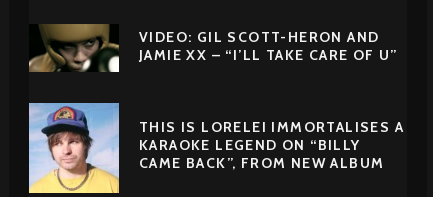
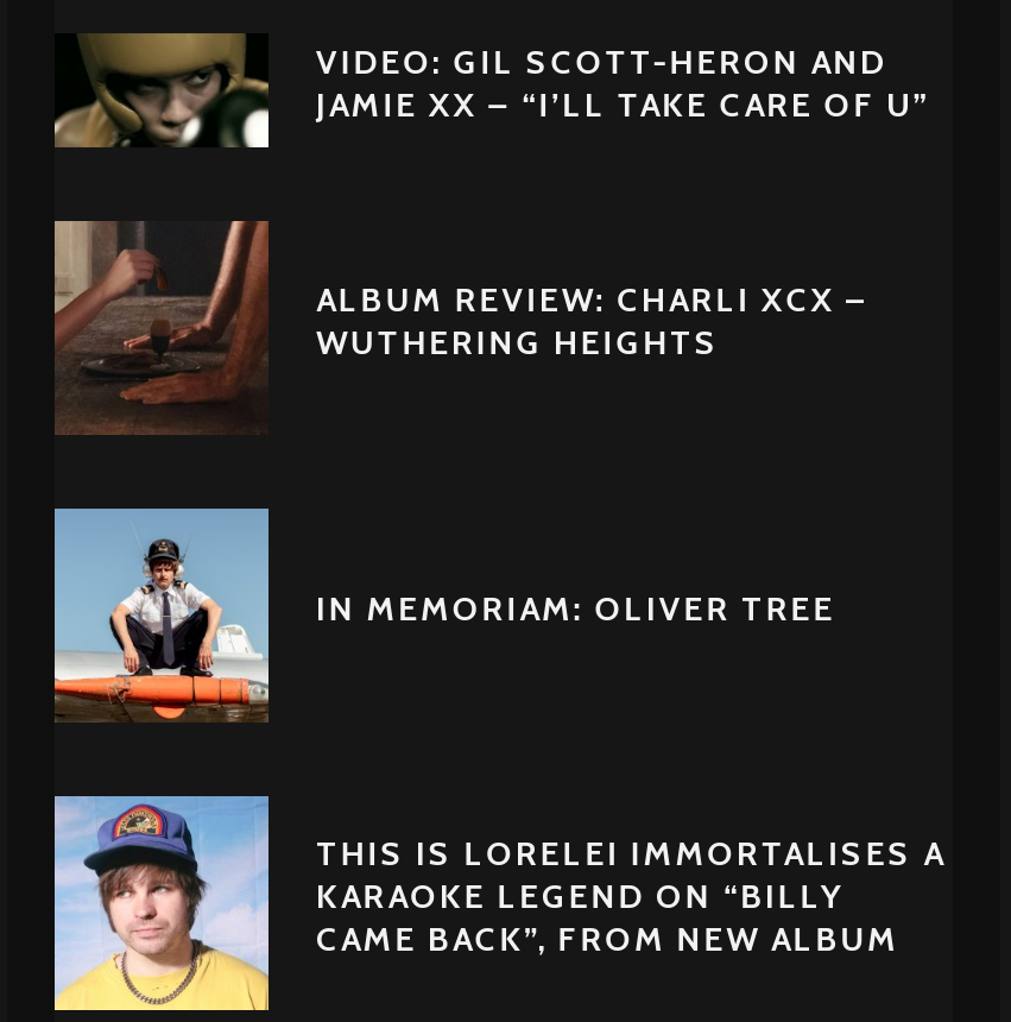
none -> [52,219,868,435] [image] | ALBUM REVIEW: CHARLI XCX – | WUTHERING HEIGHTS
none -> [52,506,835,723] [image] | IN MEMORIAM: OLIVER TREE

